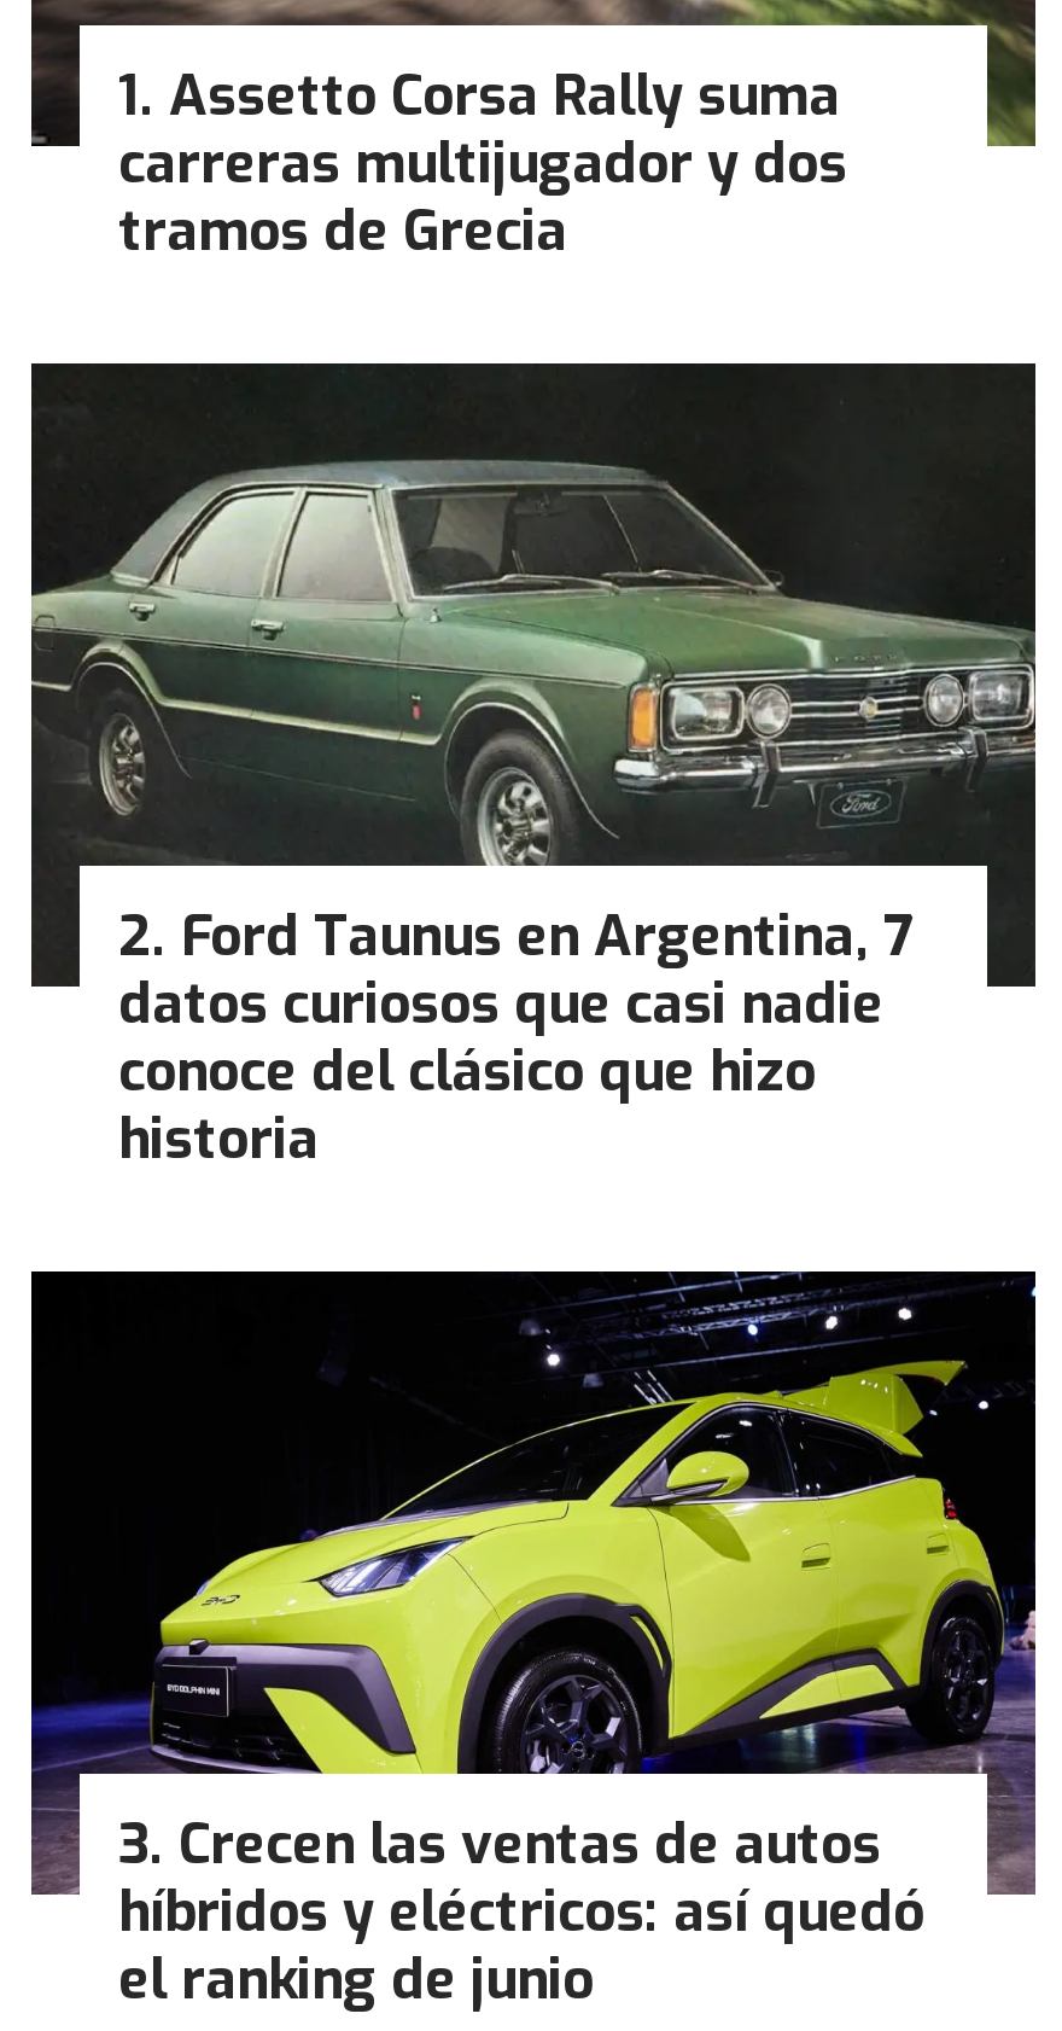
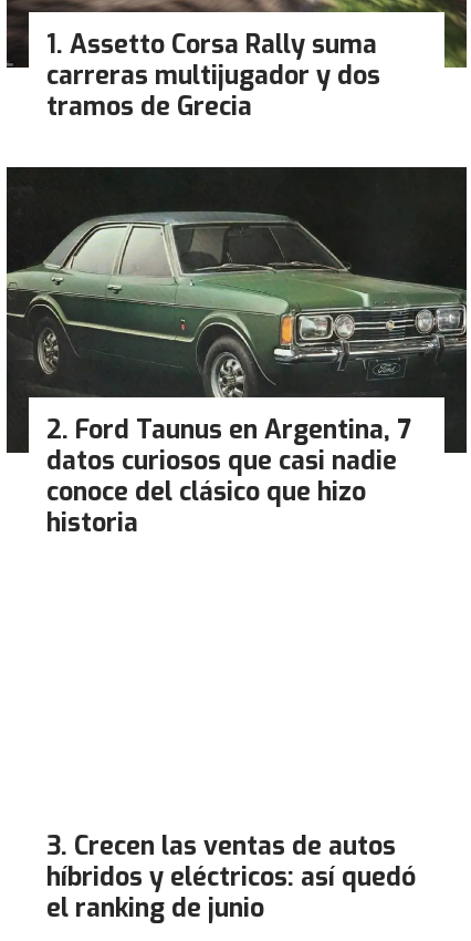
[29,1268,1038,1898] [image] -> none

